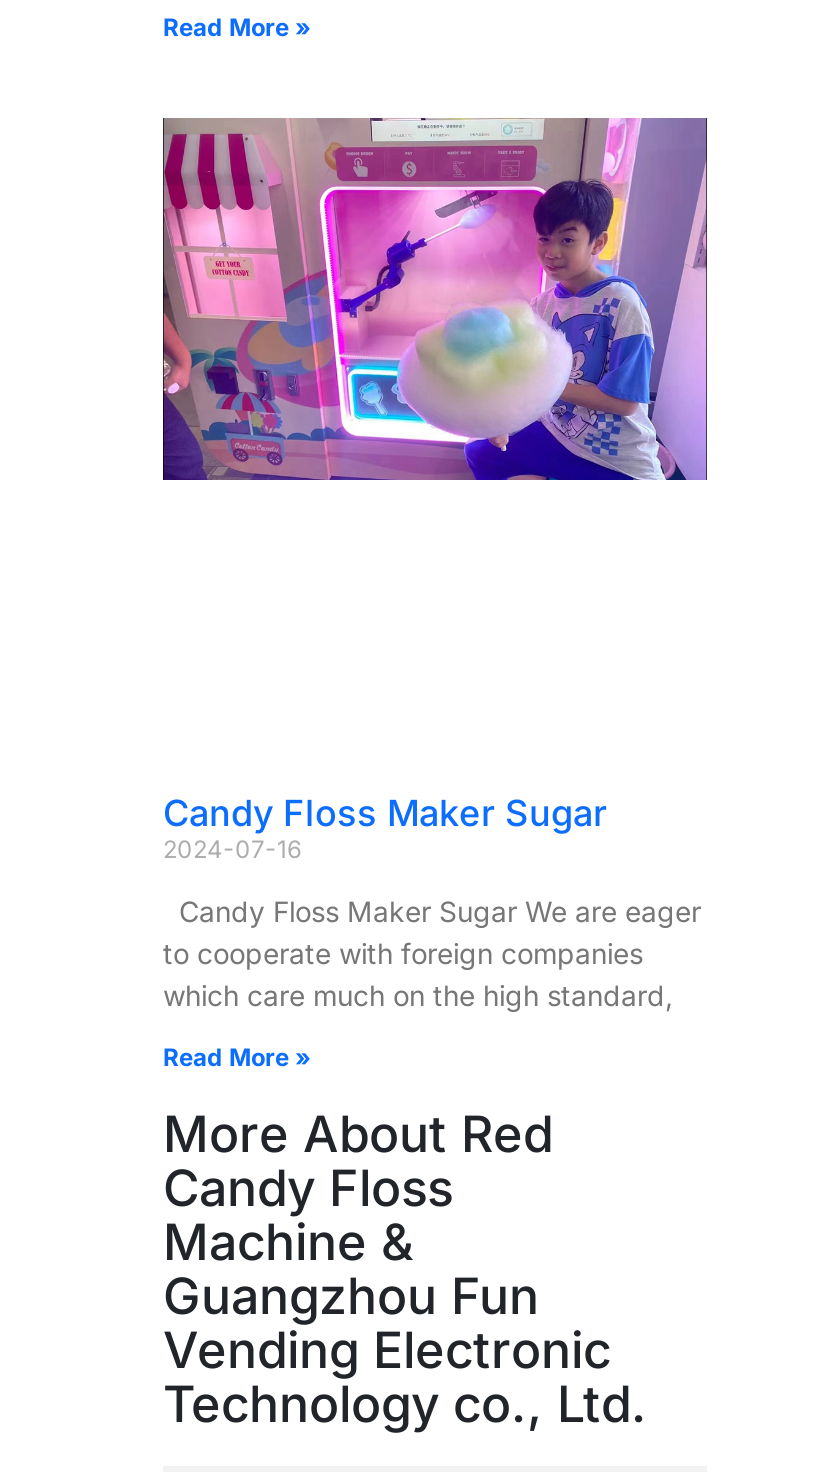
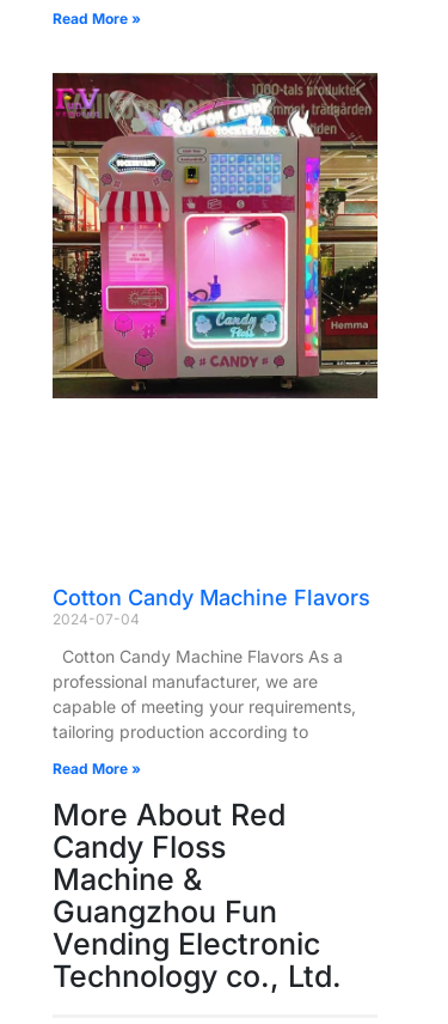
[163,116,709,482] [image] -> [51,72,379,400] [image]
[163,792,607,864] Candy Floss Maker Sugar | 2024-07-16 -> [53,585,370,628] Cotton Candy Machine Flavors | 2024-07-04
[163,894,701,1012] Candy Floss Maker Sugar We are eager | to cooperate with foreign companies | which care much on the high standard, -> [53,646,356,742] Cotton Candy Machine Flavors As a | professional manufacturer, we are | capable of meeting your requirements, | tailoring production according to

